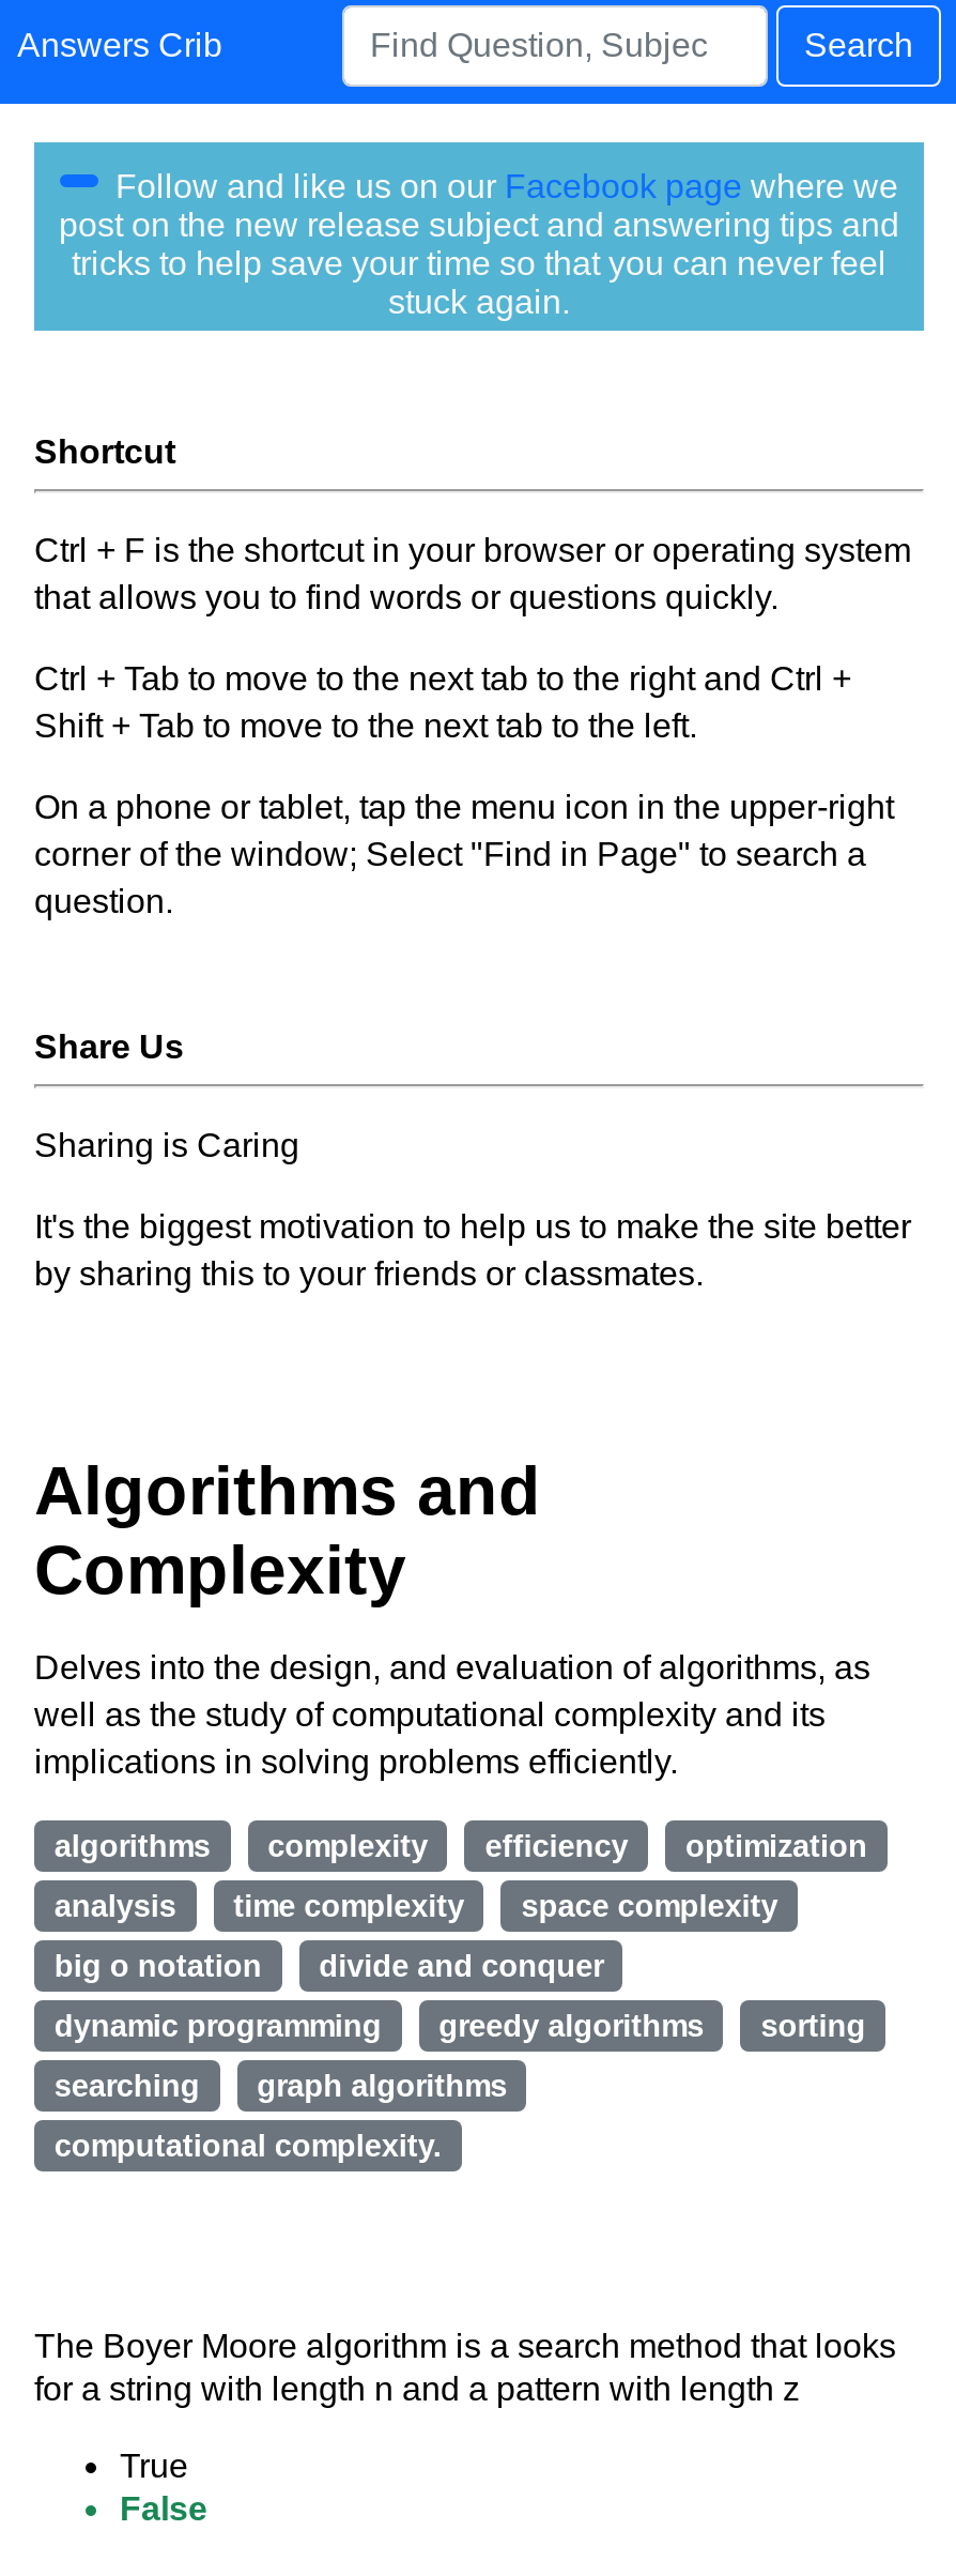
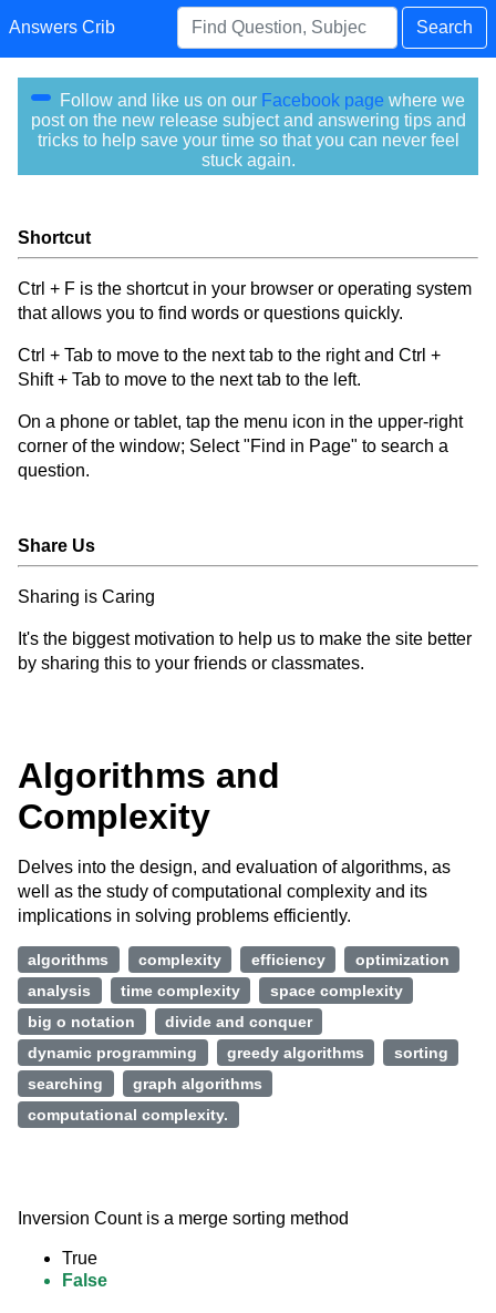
[34,2329,905,2408] The Boyer Moore algorithm is a search method that looks | for a string with length n and a pattern with length z -> [18,1209,349,1228] Inversion Count is a merge sorting method

